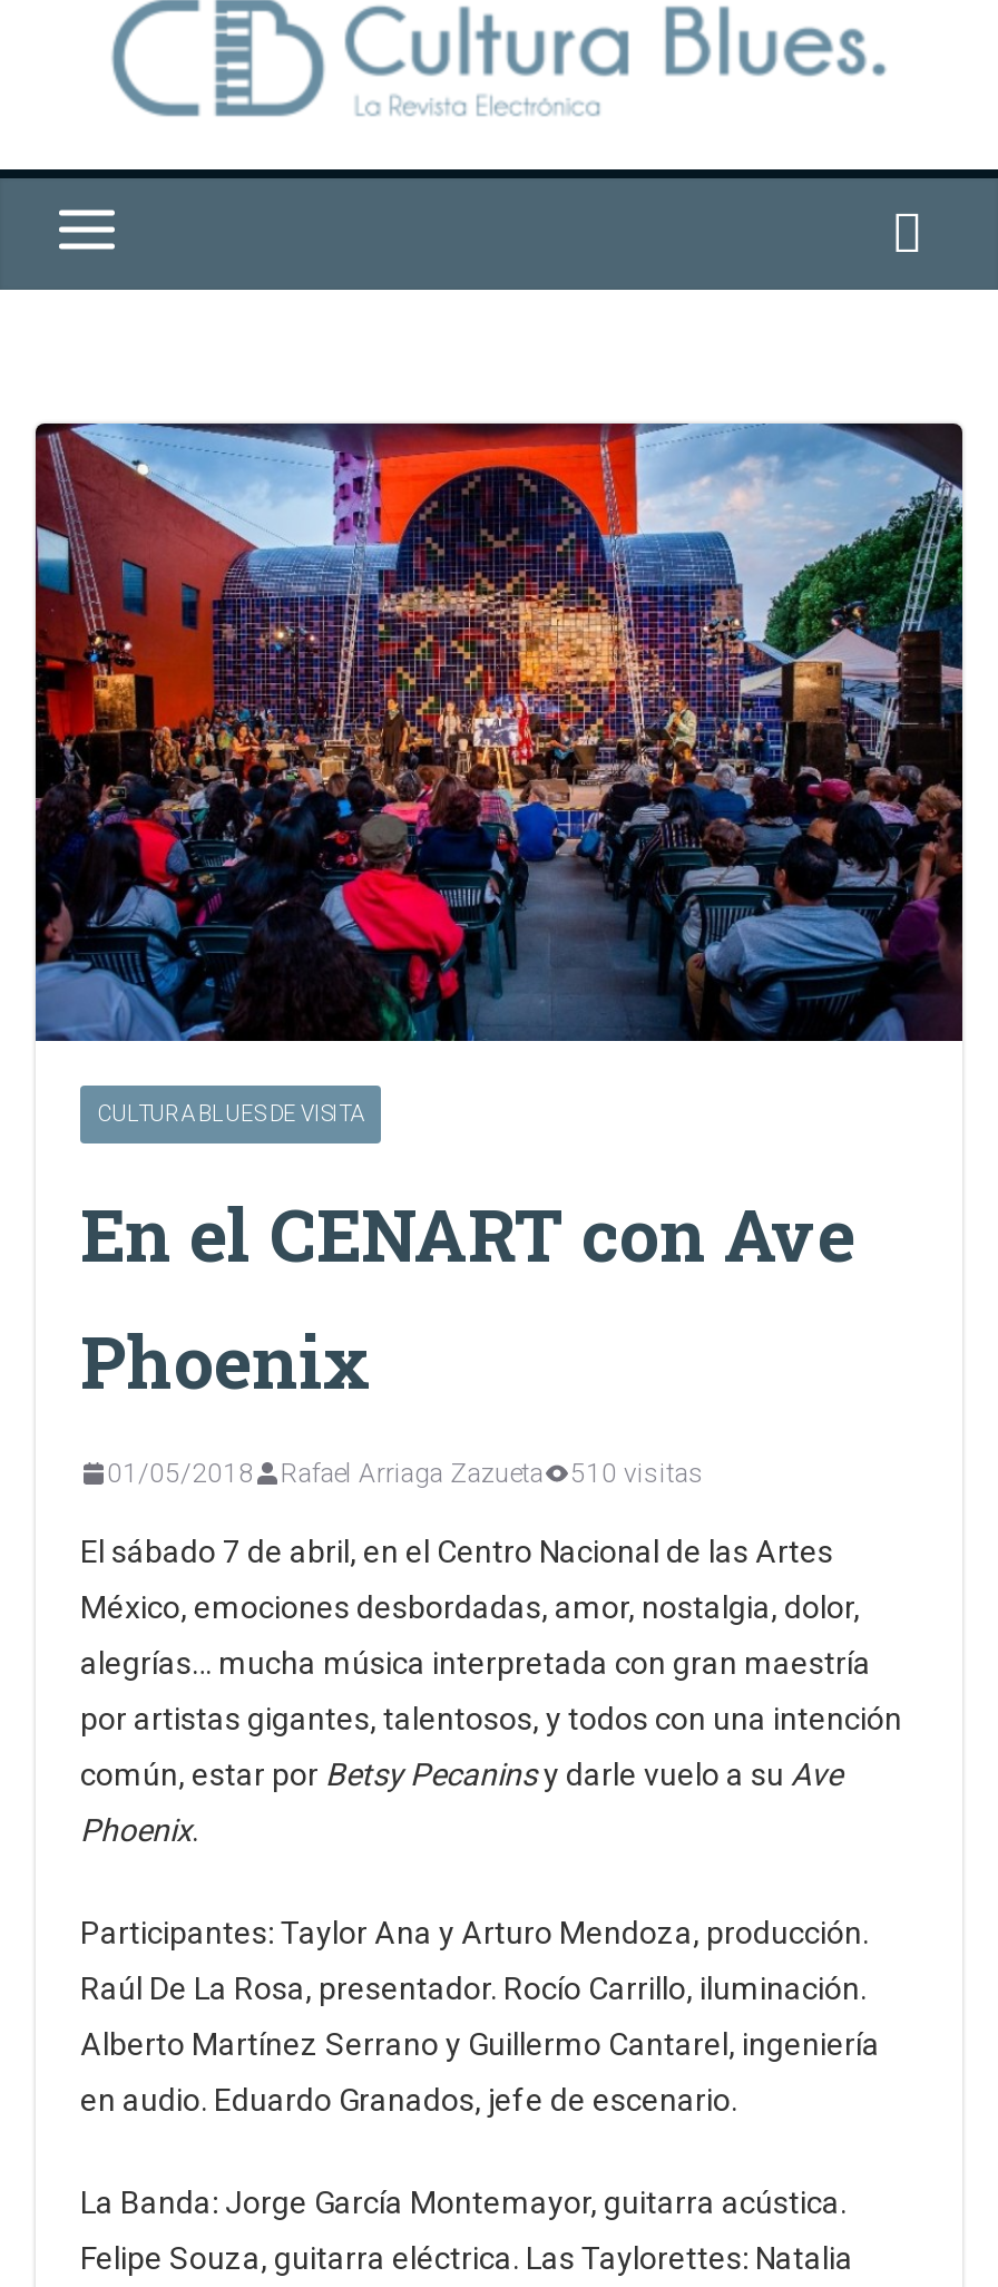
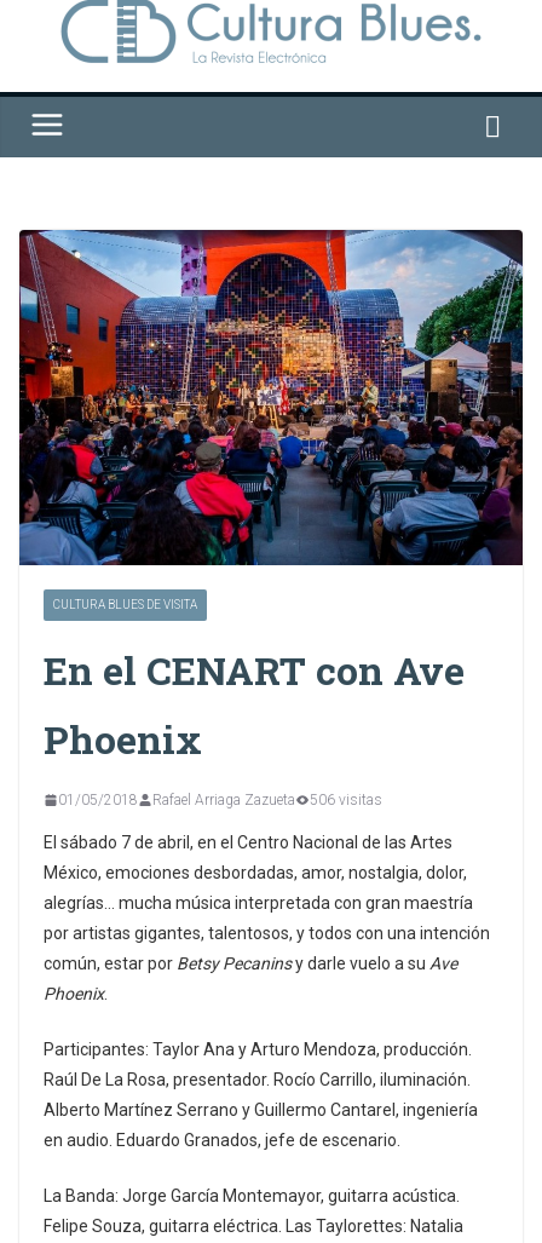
[107,1457,704,1489] 01/05/2018 Rafael Arriaga Zazueta 510 visitas -> [58,791,382,808] 01/05/2018 Rafael Arriaga Zazueta 506 visitas

